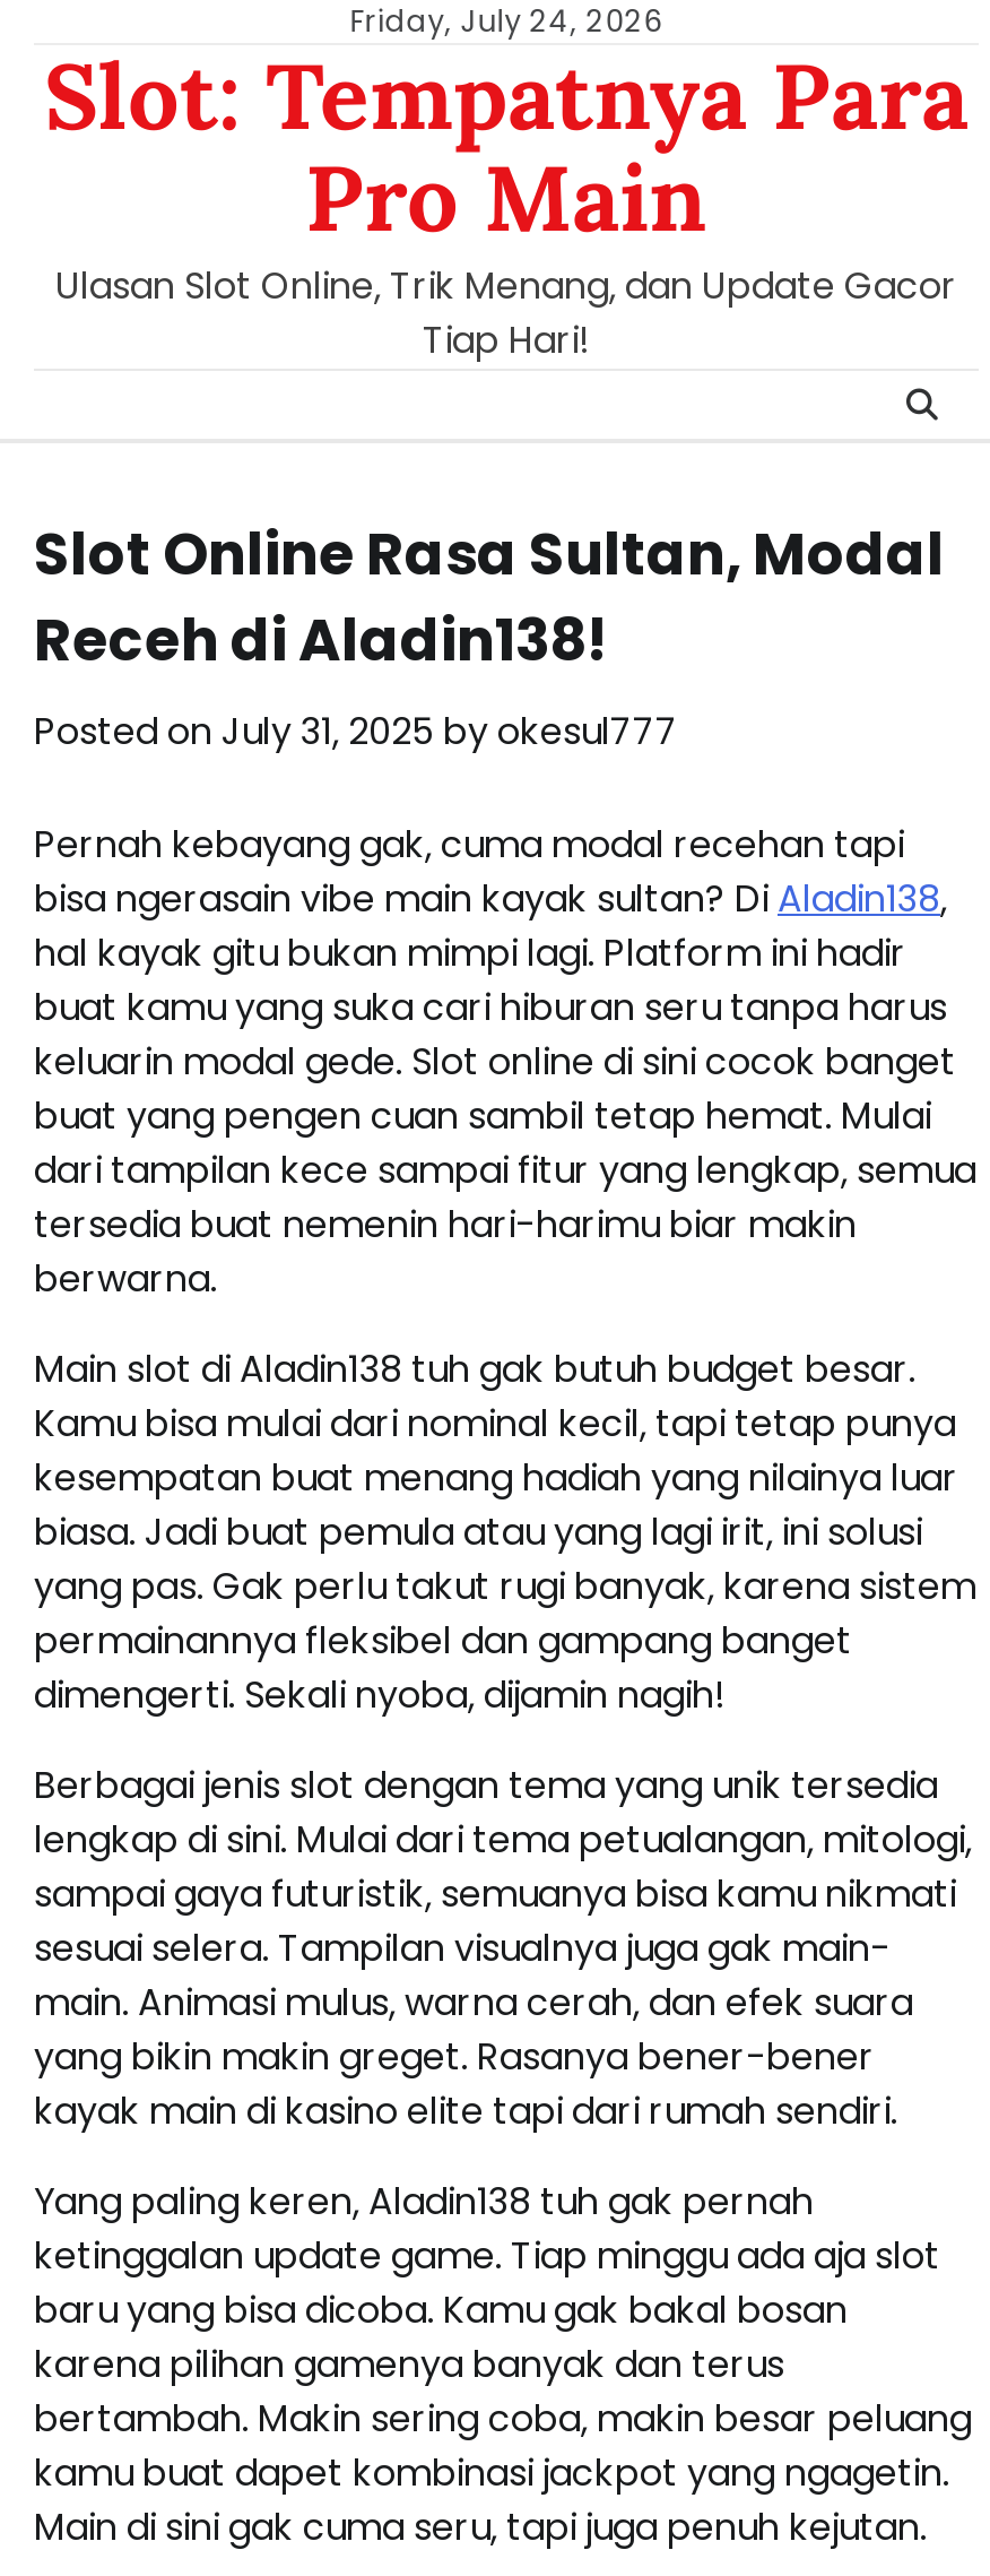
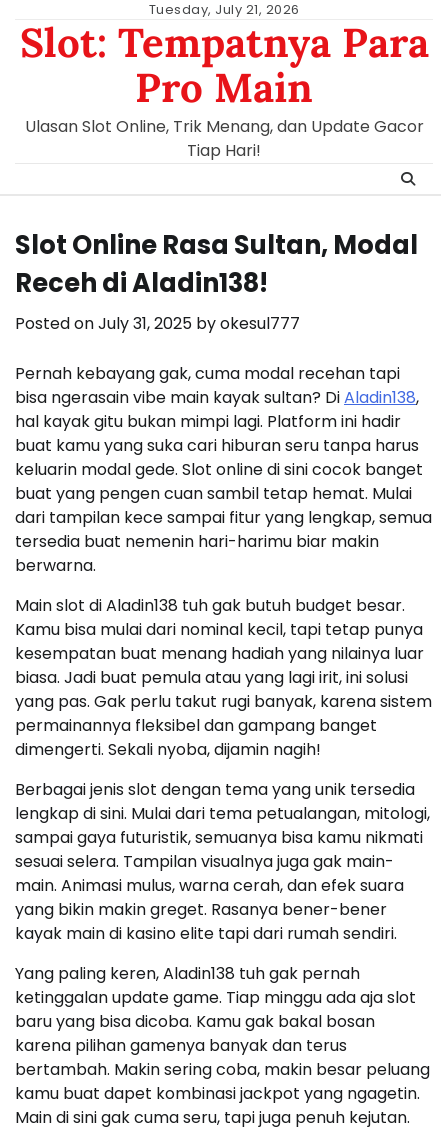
[350,0,663,43] Friday, July 24, 2026 -> [148,0,299,19] Tuesday, July 21, 2026

